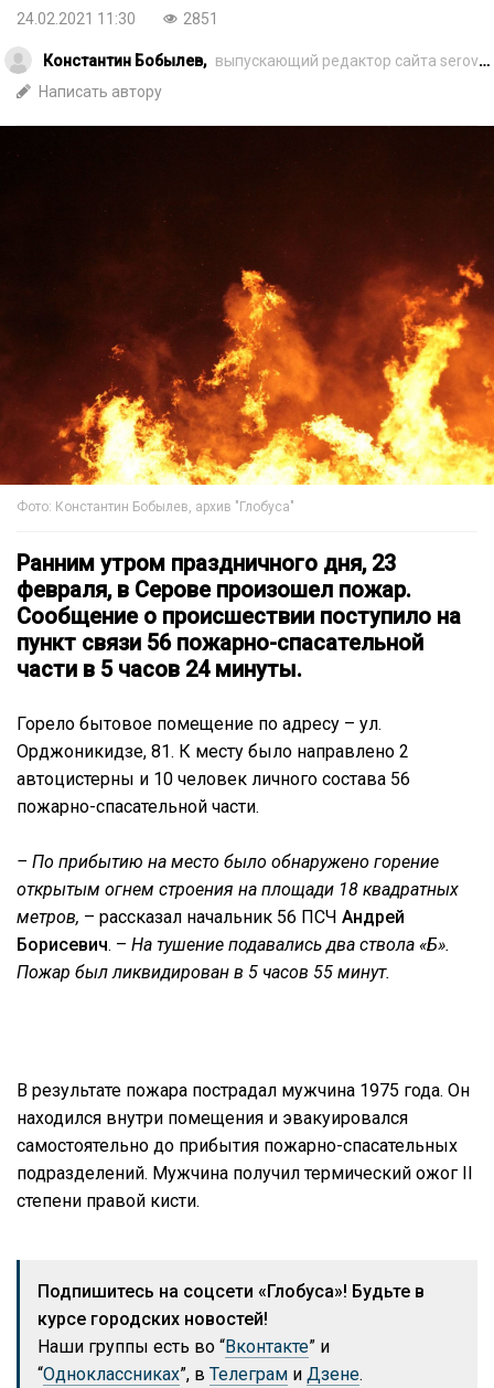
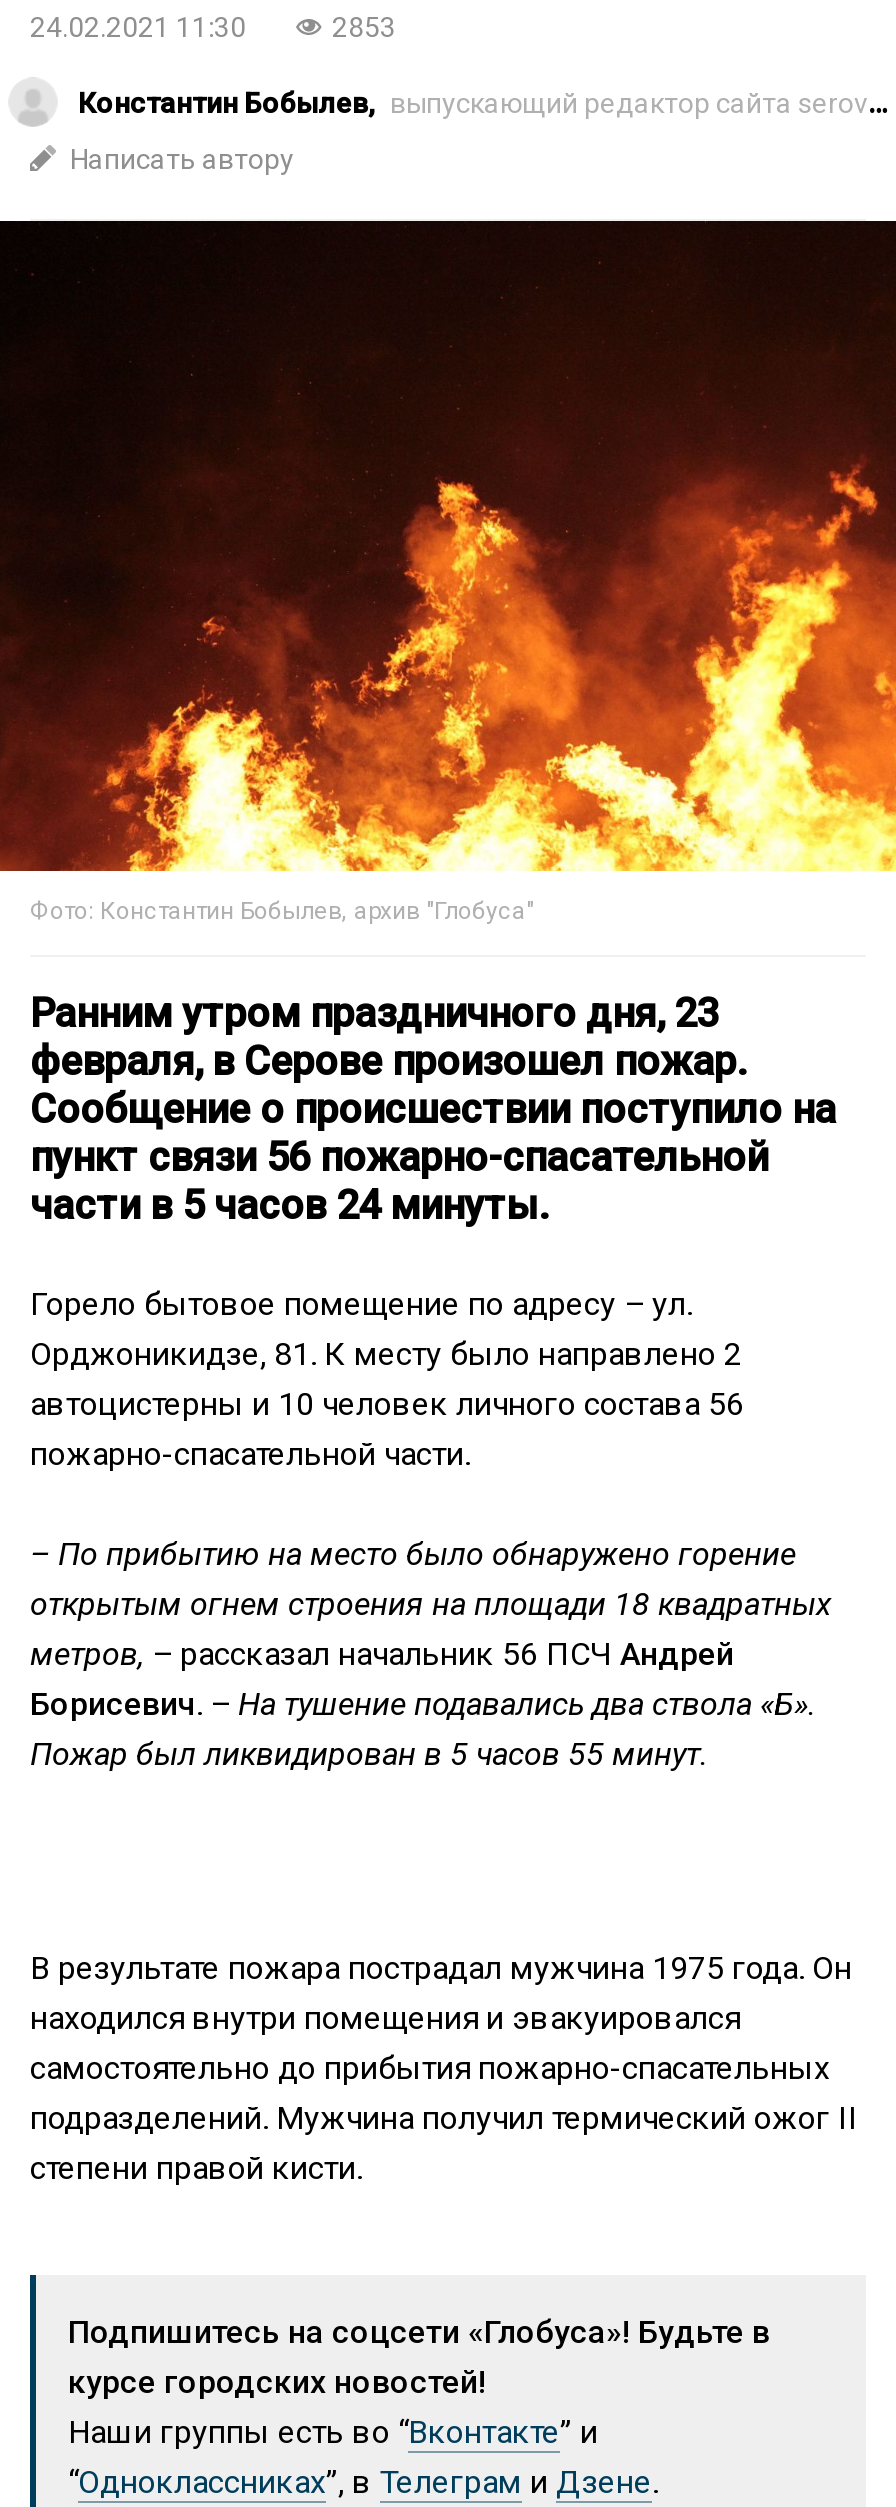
[183,10,218,28] 2851 -> [332,11,396,43] 2853

